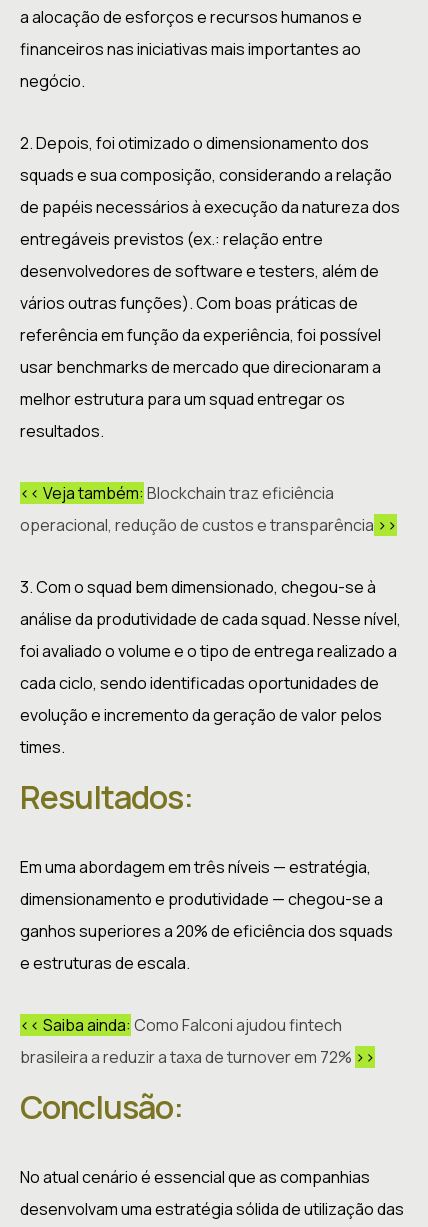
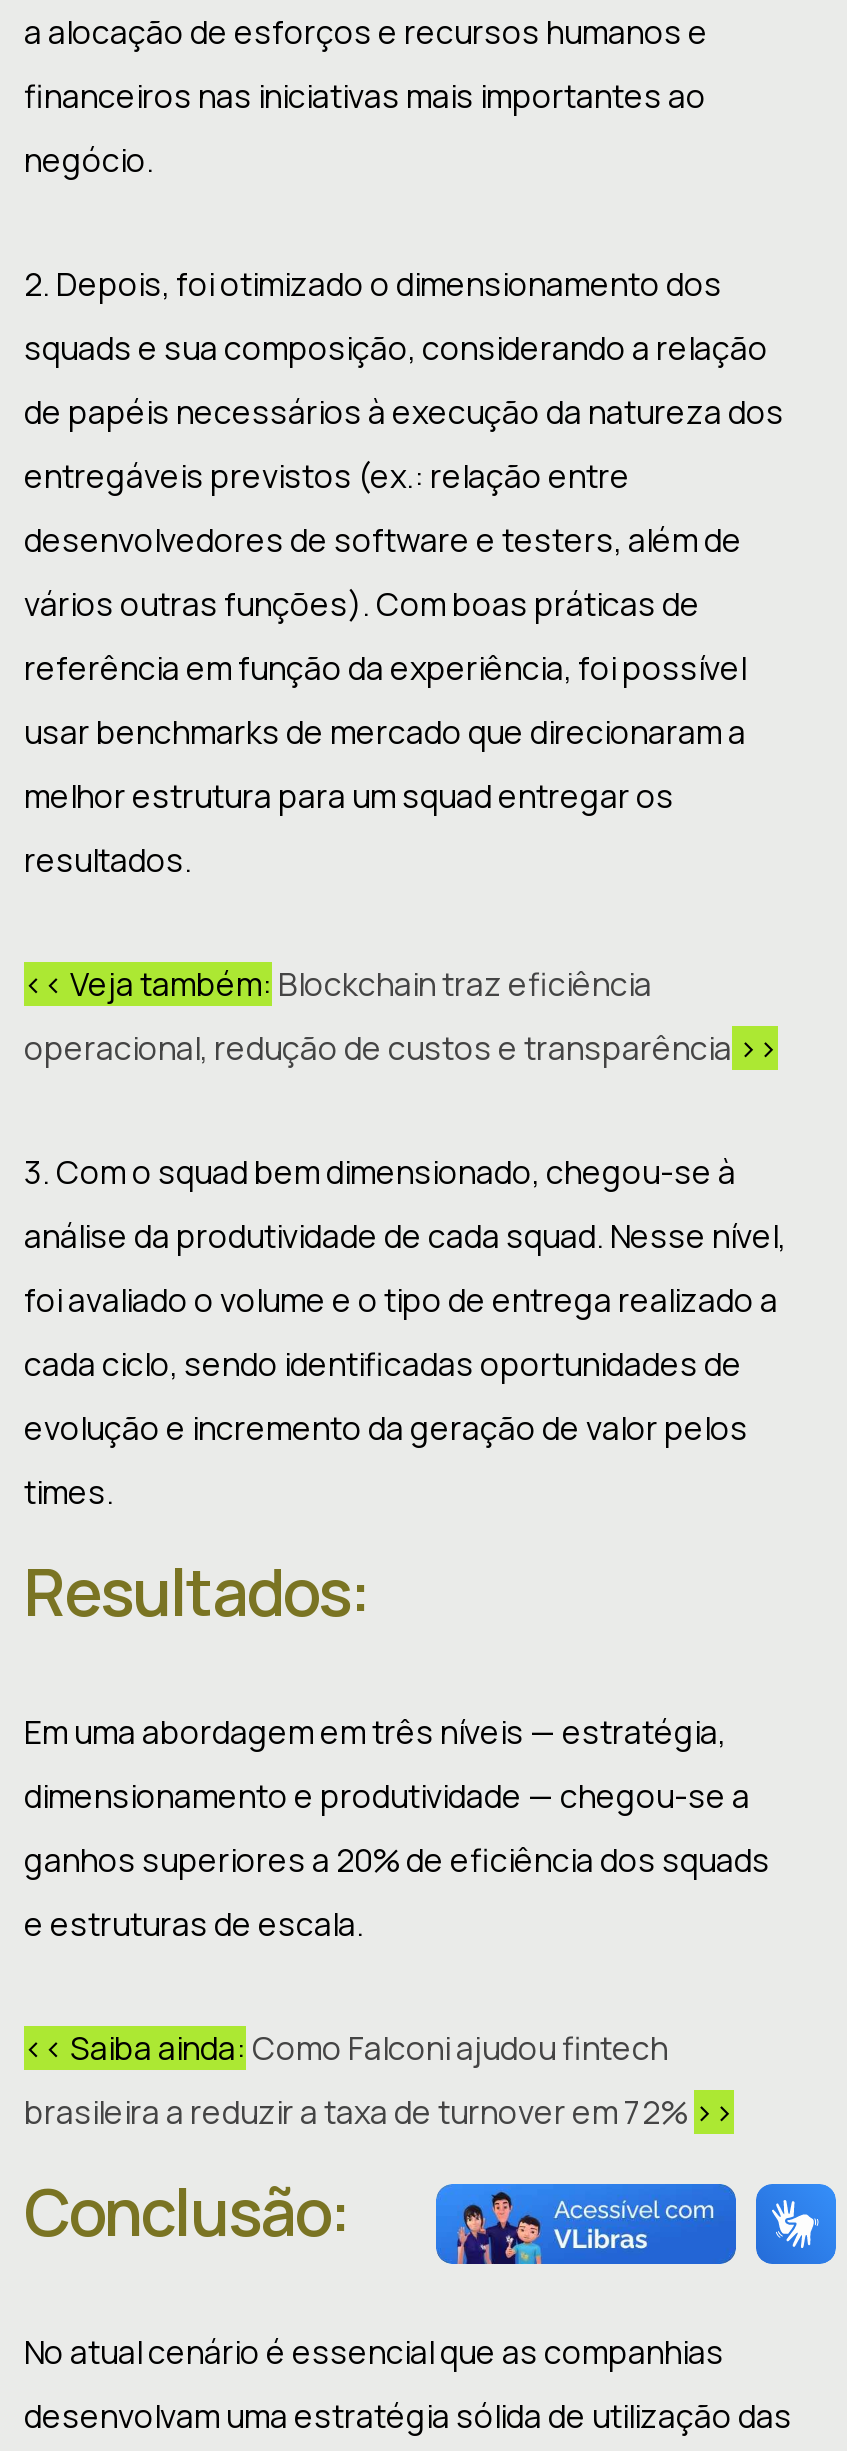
none -> [434,2182,738,2266] [image]
none -> [754,2182,838,2266] [image]

